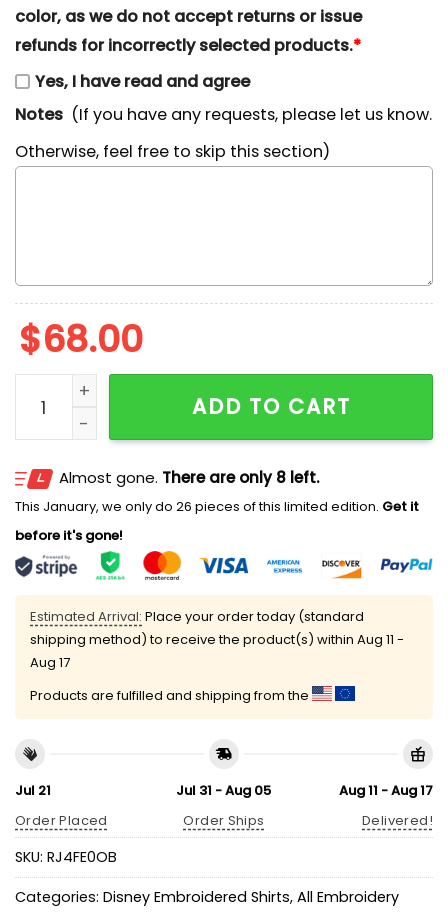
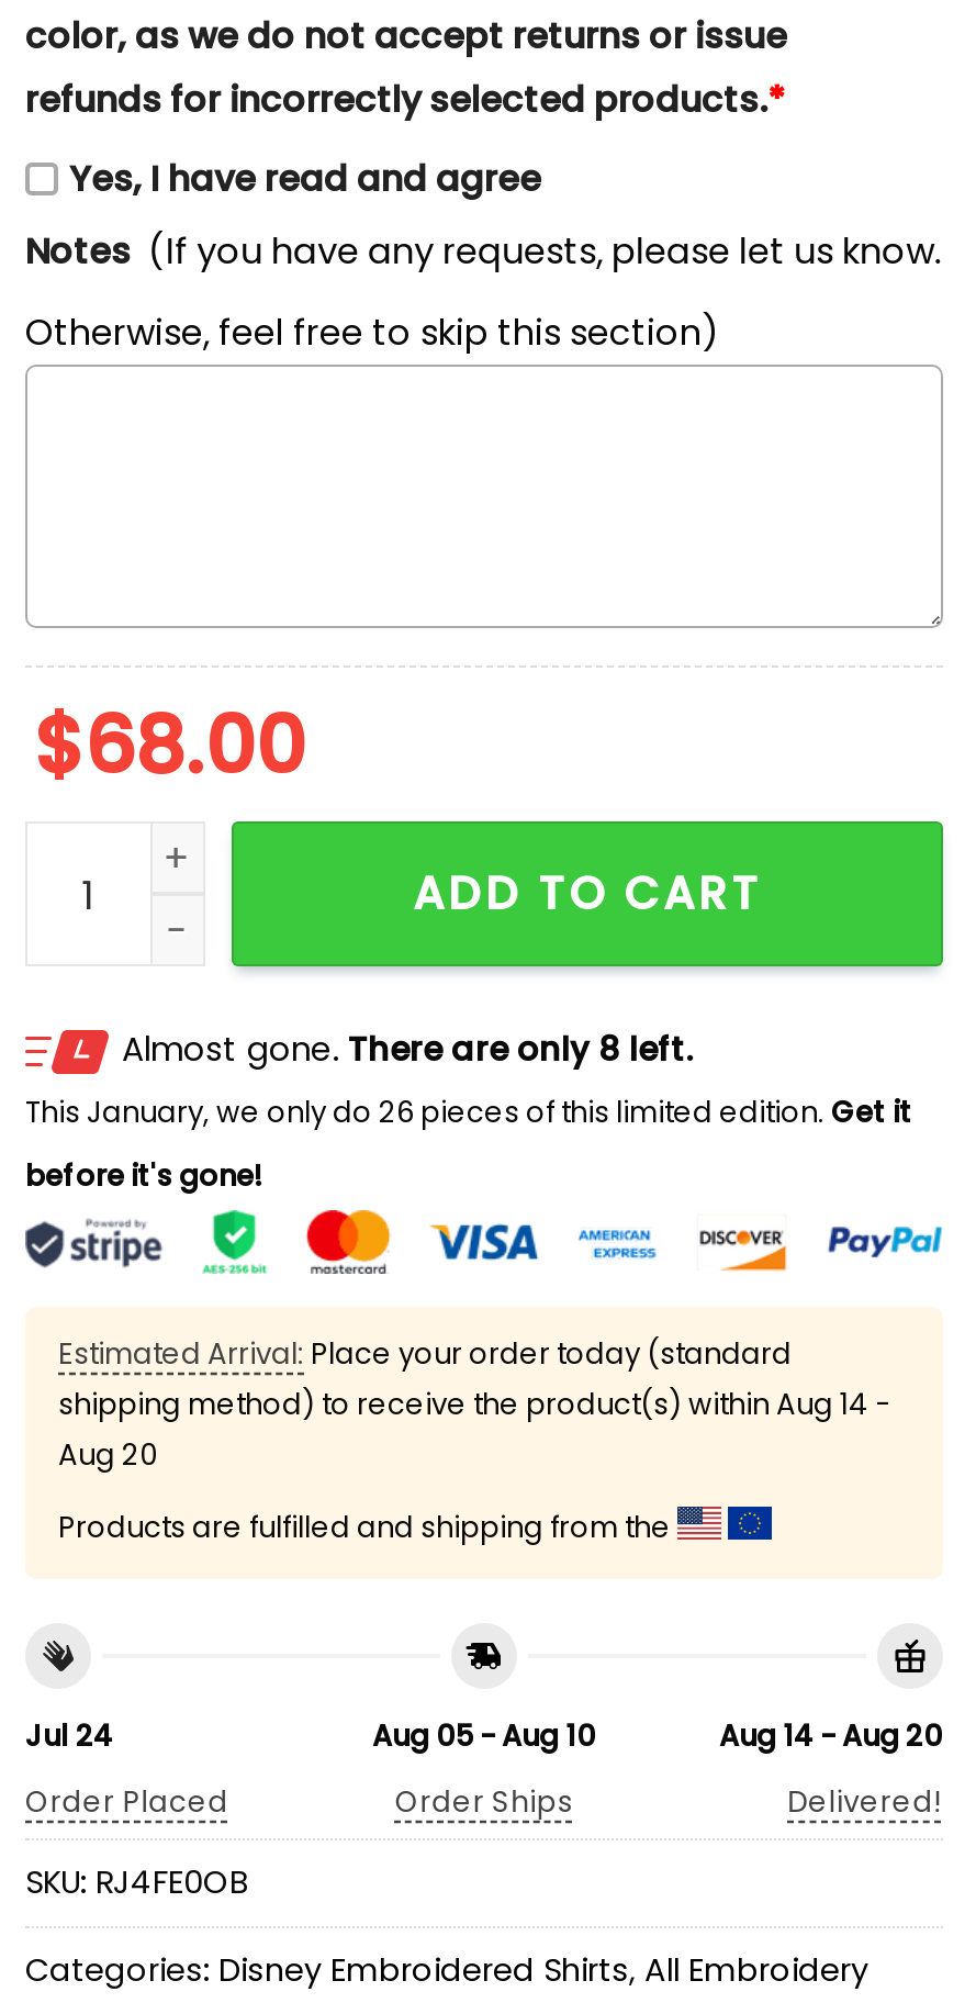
[30,630,404,649] shipping method) to receive the product(s) within Aug 11 - -> [58,1384,890,1426] shipping method) to receive the product(s) within Aug 14 -
[30,653,70,672] Aug 17 -> [58,1435,157,1476] Aug 20
[15,781,51,800] Jul 21 -> [25,1715,113,1756] Jul 24
[176,781,271,800] Jul 31 - Aug 05 -> [372,1715,596,1756] Aug 05 - Aug 10
[339,781,433,800] Aug 11 - Aug 17 -> [719,1715,943,1756] Aug 14 - Aug 20

